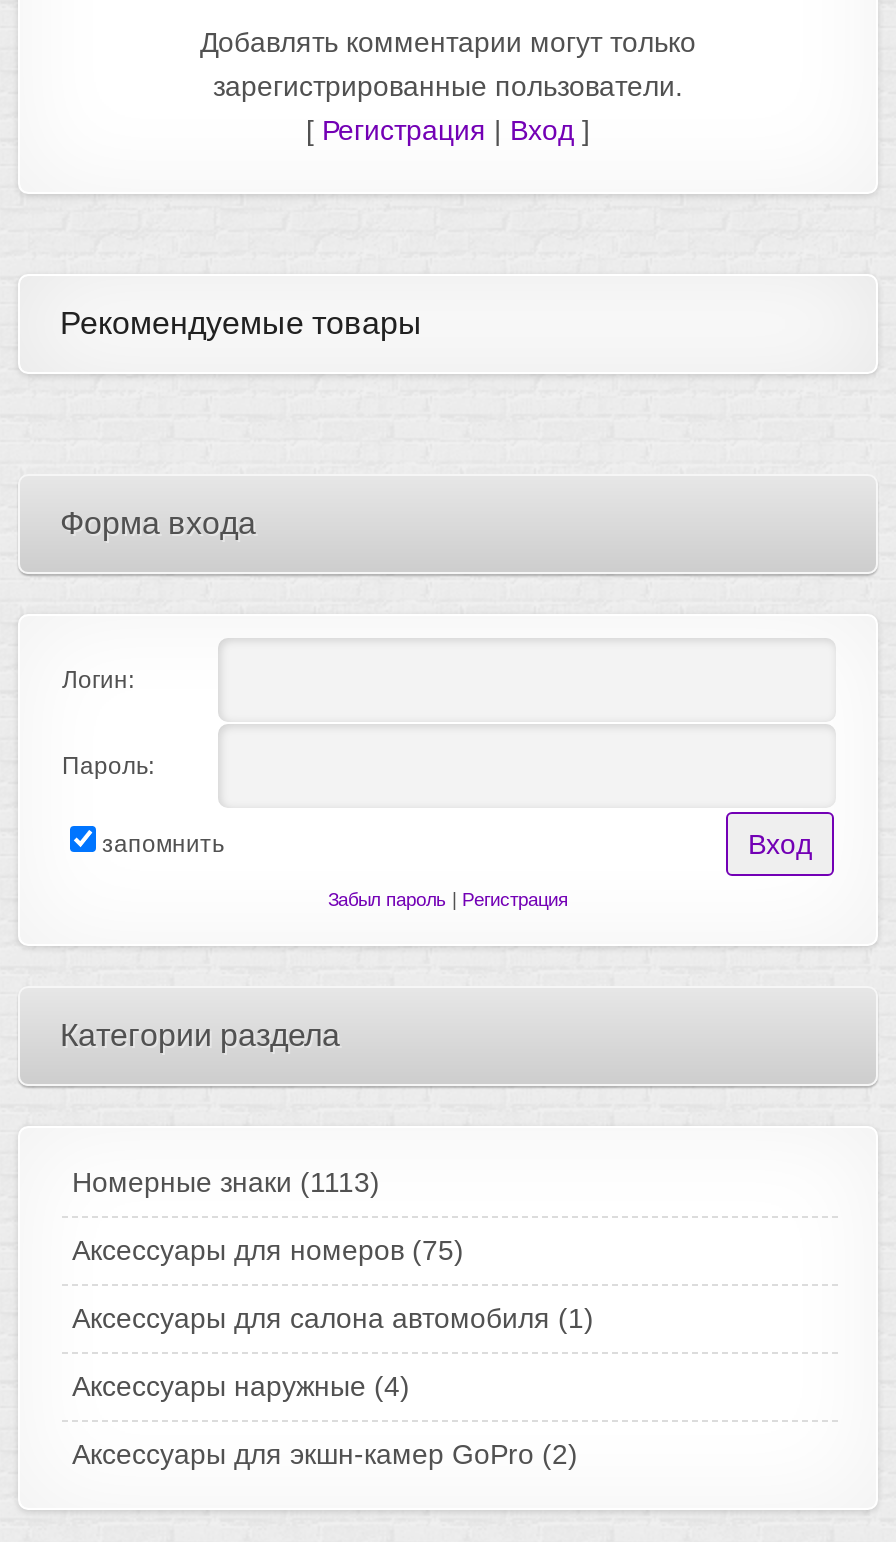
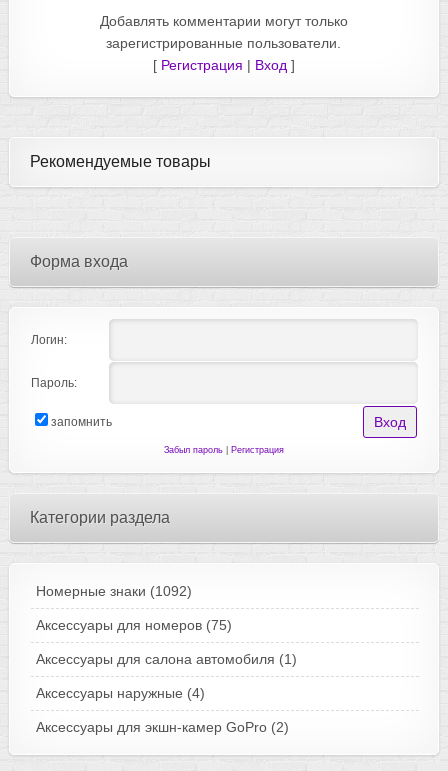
[72,1166,380,1198] Номерные знаки (1113) -> [36,583,192,599] Номерные знаки (1092)

